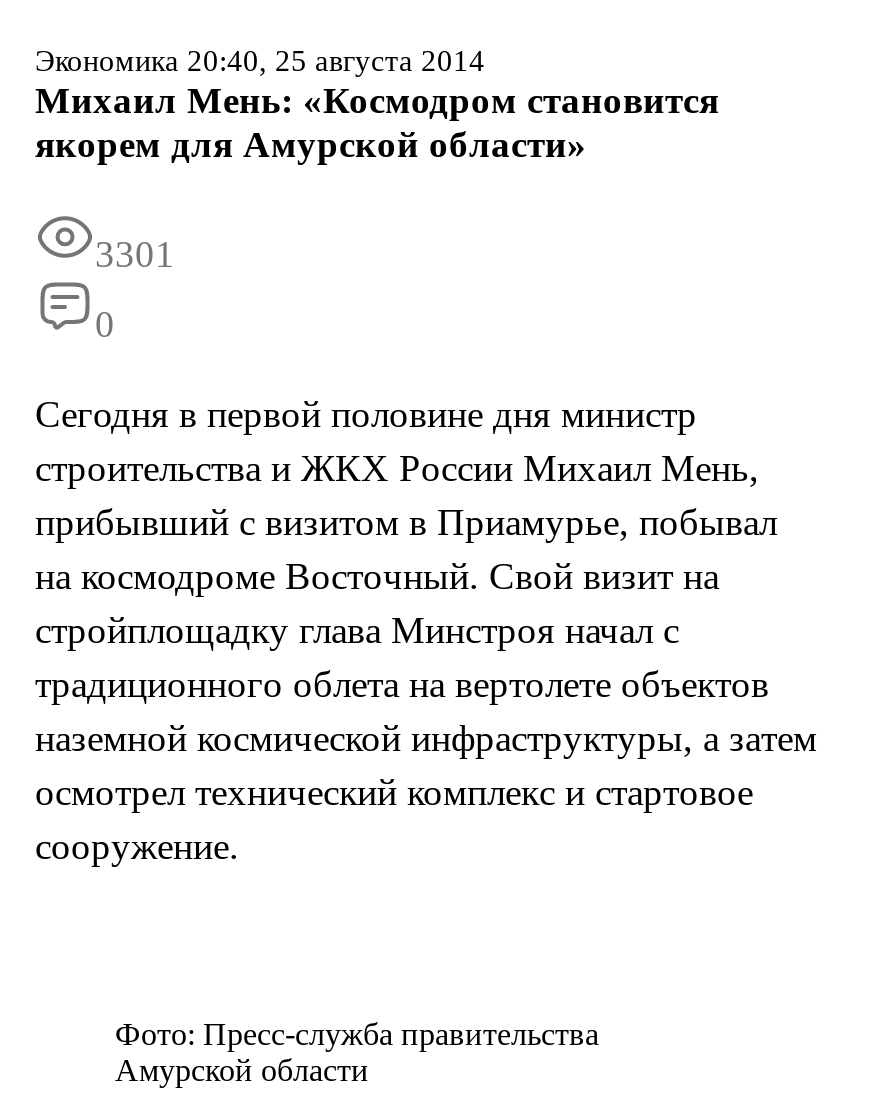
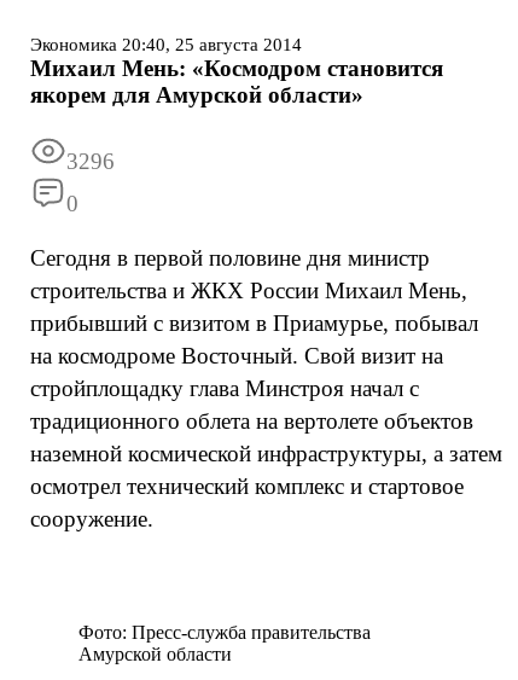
[95,234,175,276] 3301 -> [66,149,115,174] 3296

